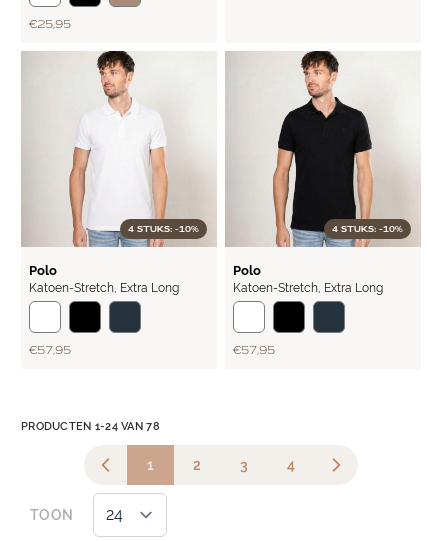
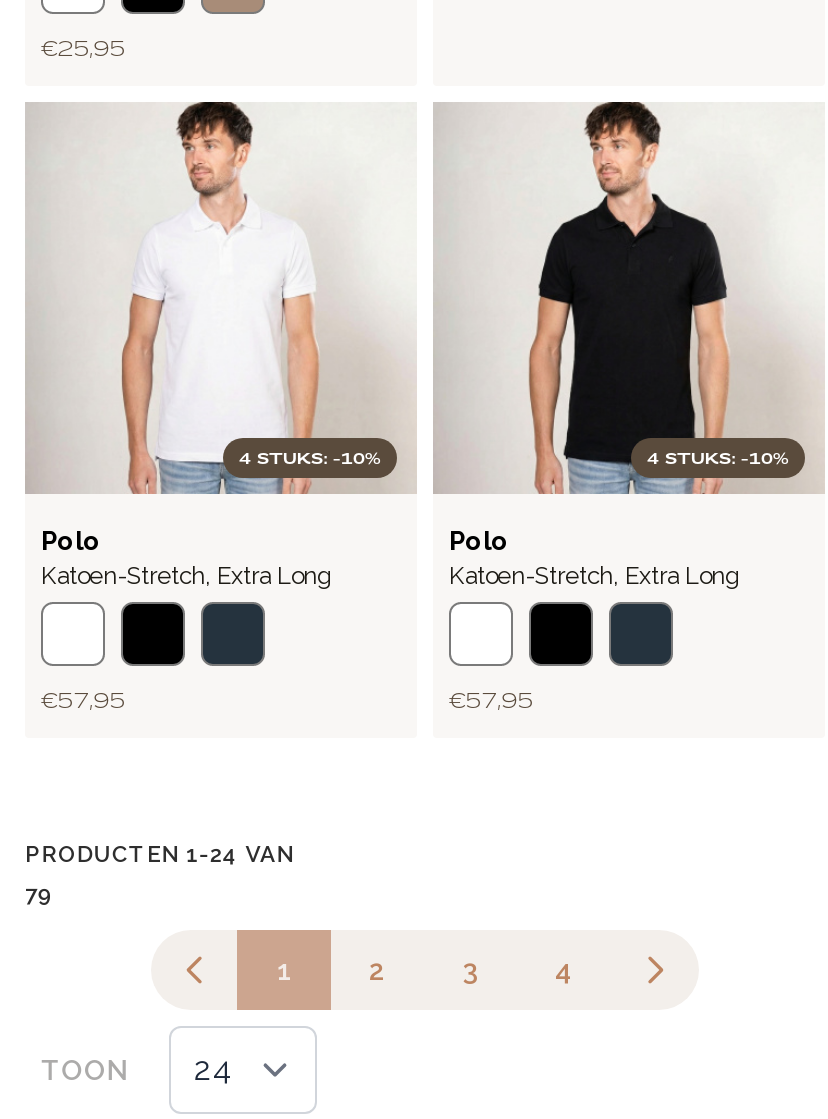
[21,420,160,433] PRODUCTEN 1-24 VAN 78 -> [25,840,295,908] PRODUCTEN 1-24 VAN | 79

